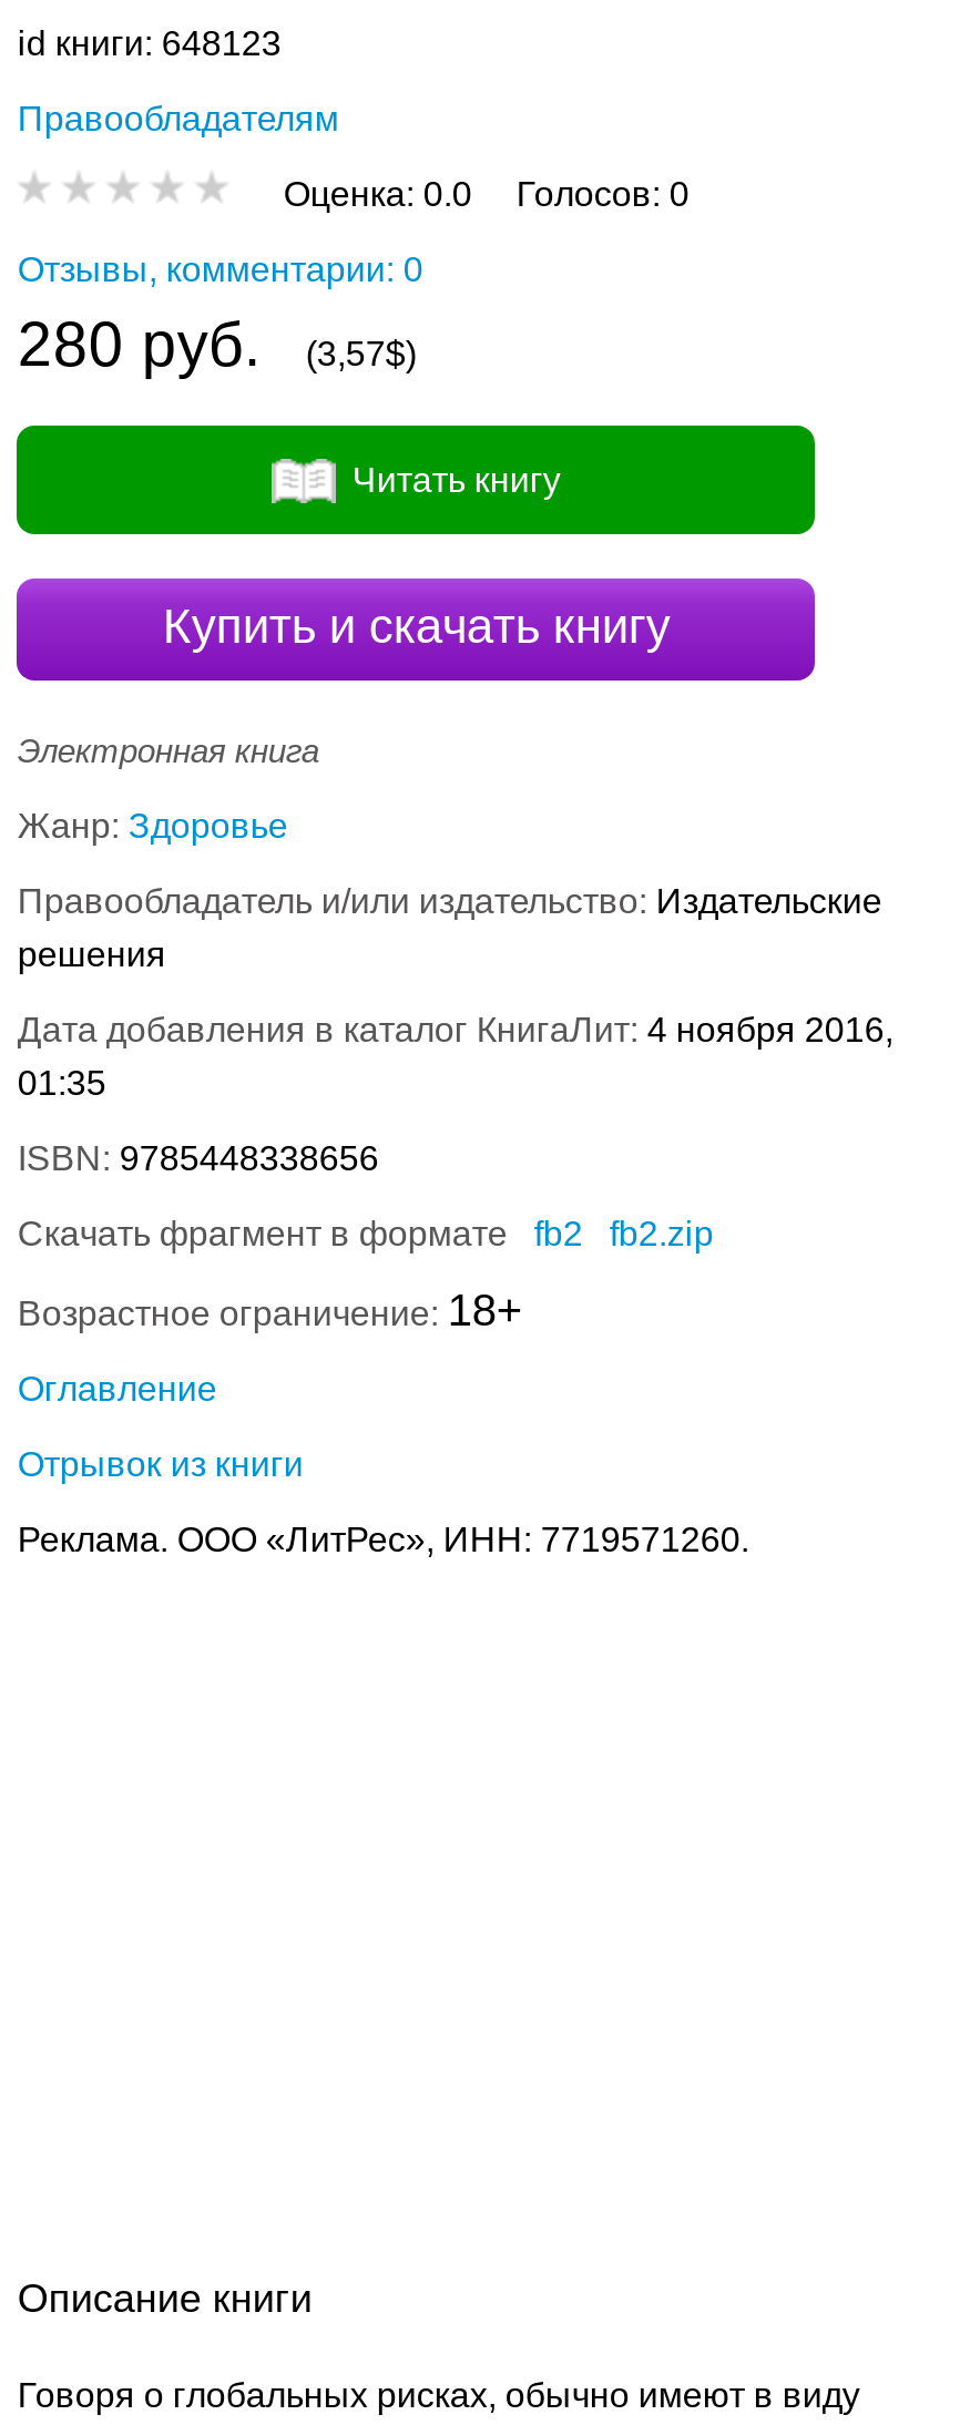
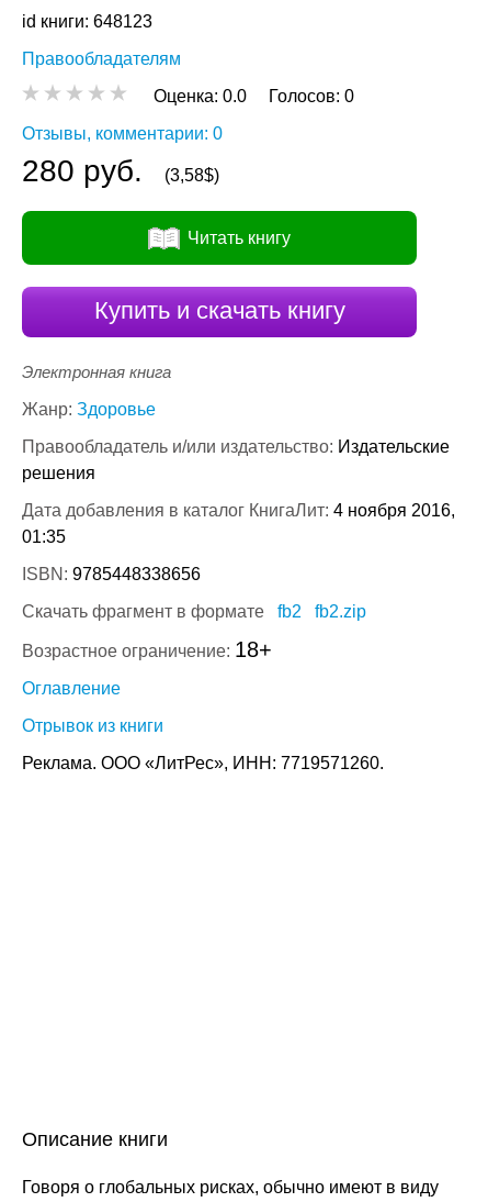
[18,309,417,378] 280 руб. (3,57$) -> [22,153,220,187] 280 руб. (3,58$)

